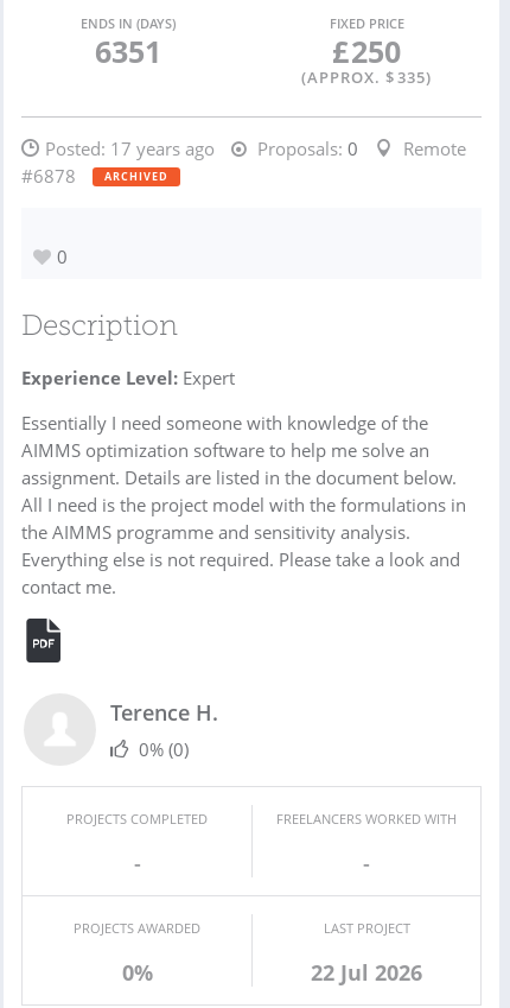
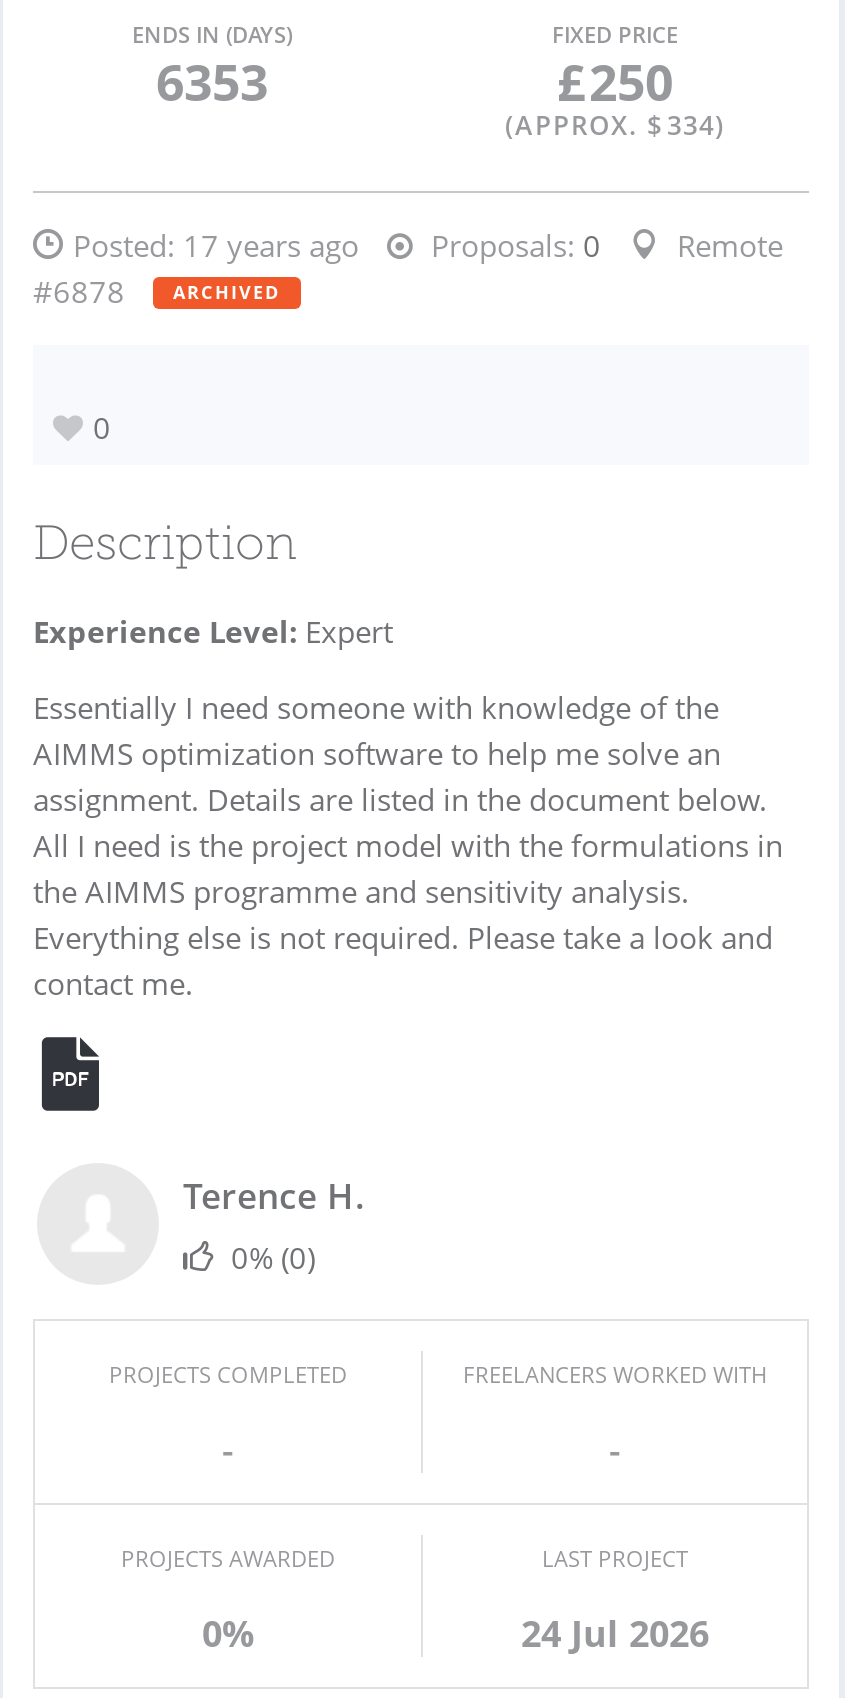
[94,31,161,71] 6351 -> [156,47,268,115] 6353
[301,66,432,88] (APPROX. $ 335) -> [505,107,725,143] (APPROX. $ 334)
[311,958,422,987] 22 Jul 2026 -> [521,1609,709,1657] 24 Jul 2026

